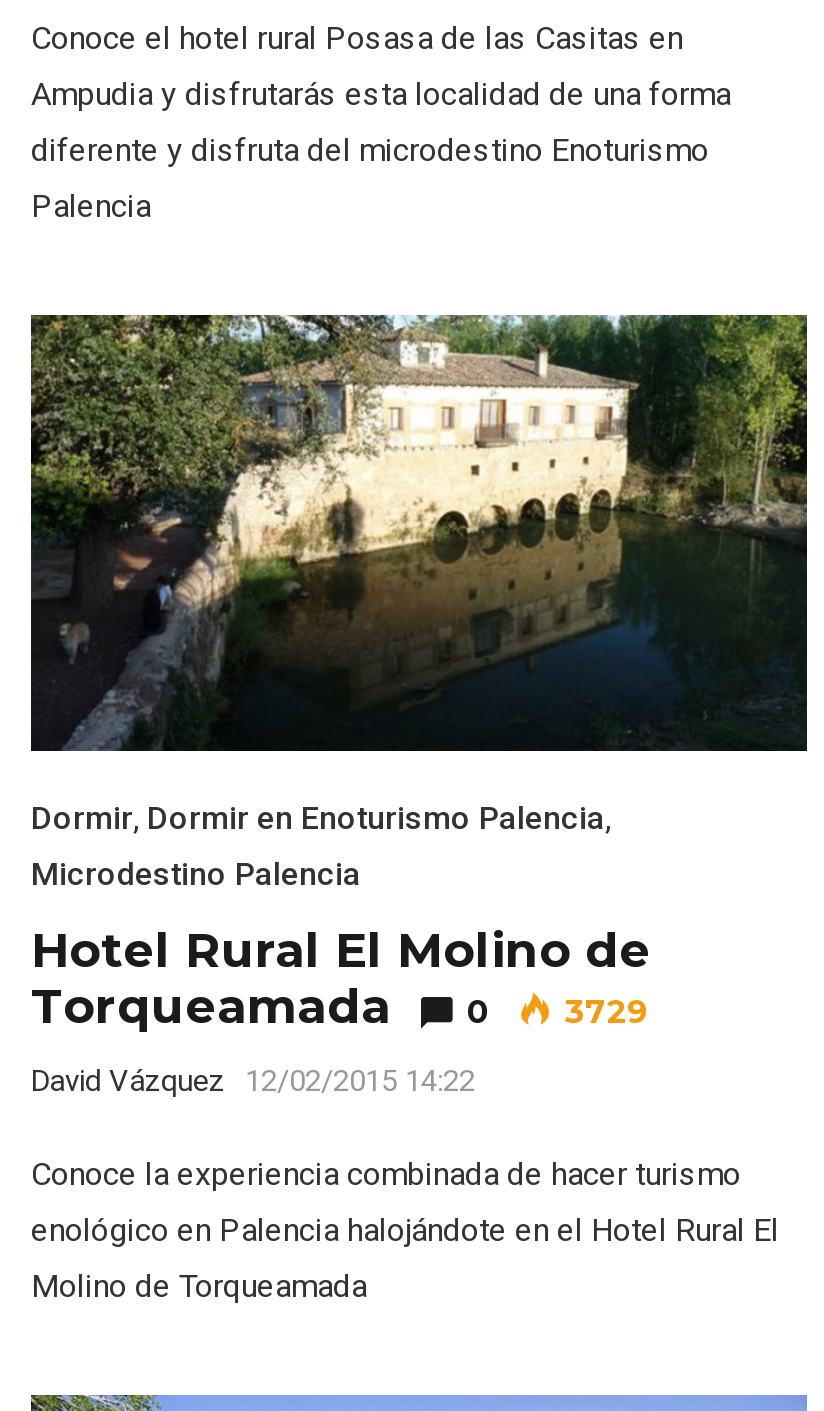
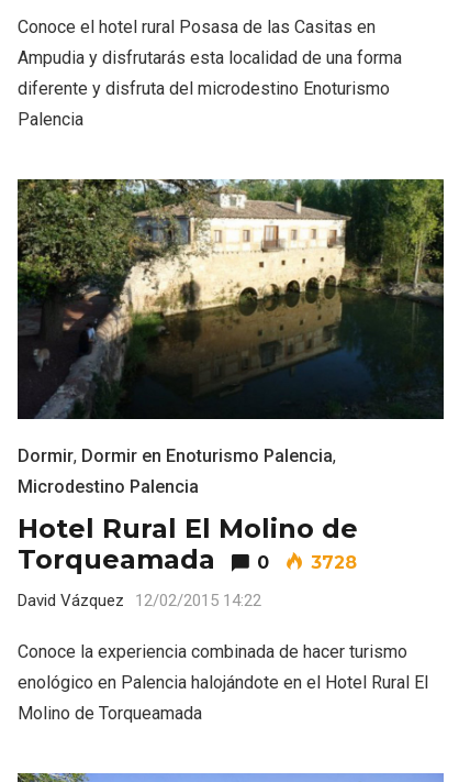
[31,976,649,1034] Torqueamada 0 3729 -> [18,543,357,575] Torqueamada 0 3728

